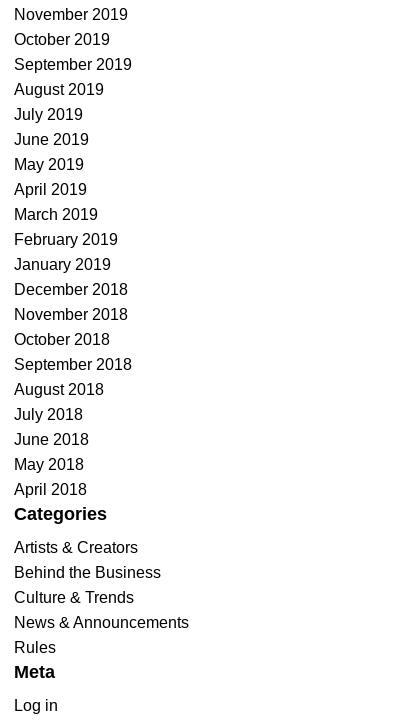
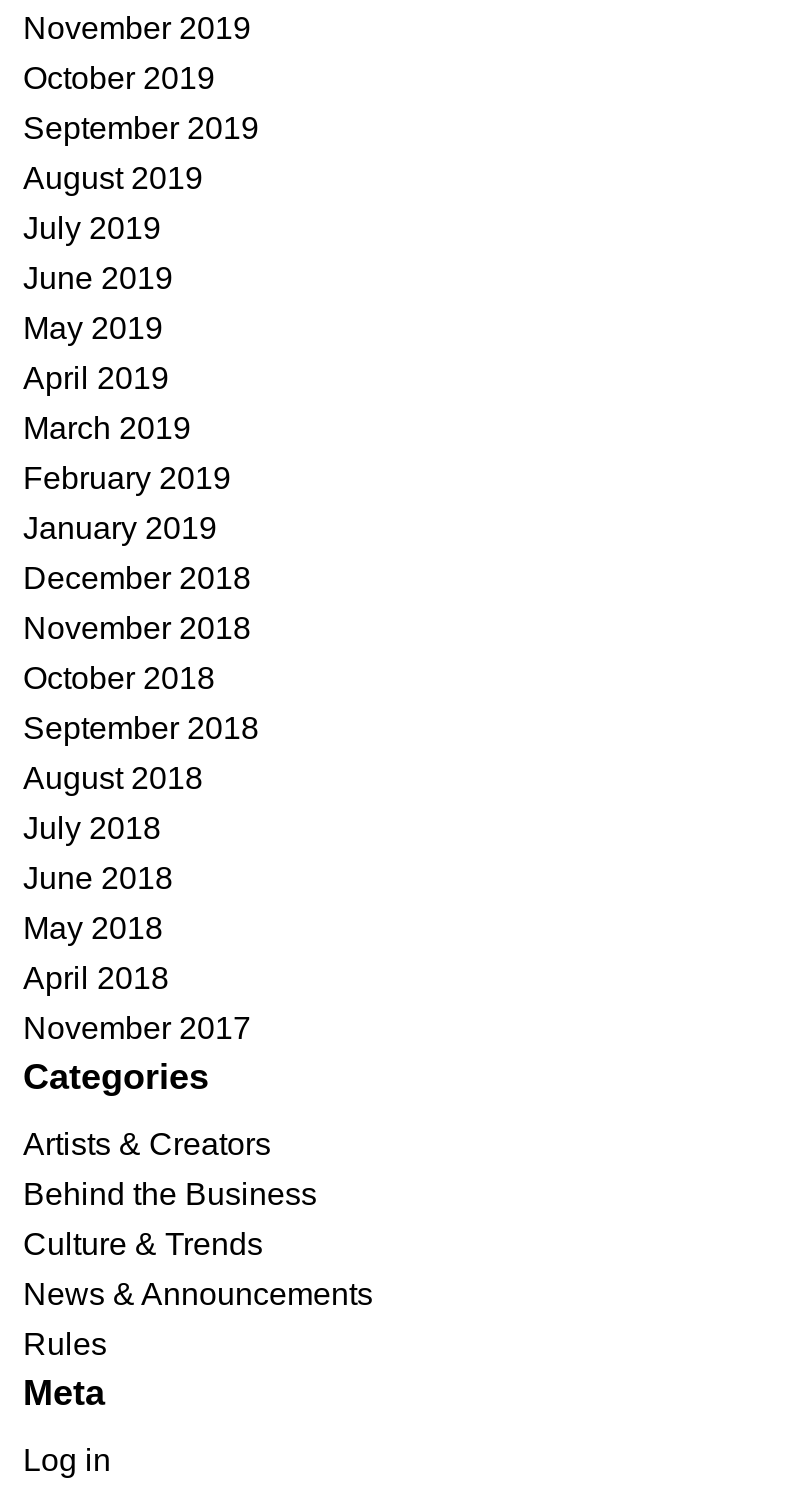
none -> [23,1011,251,1045] November 2017

